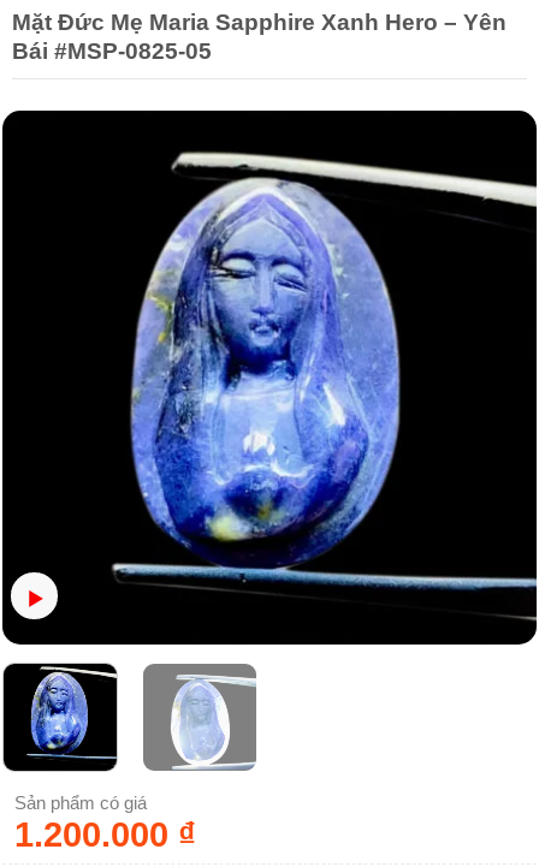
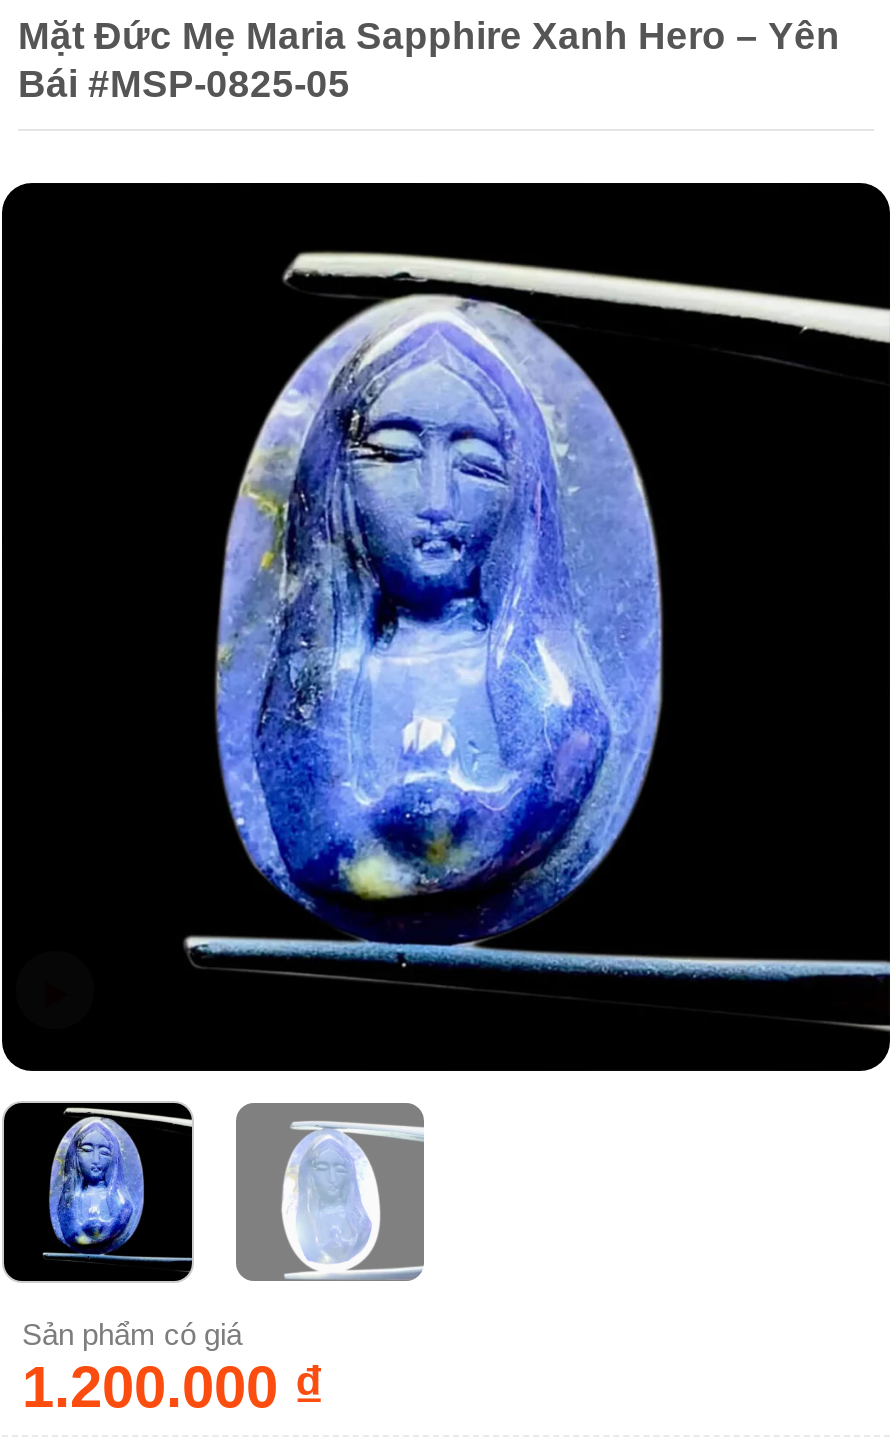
[10,571,59,620] [image] -> none

